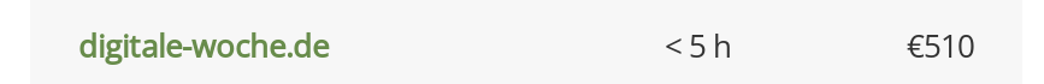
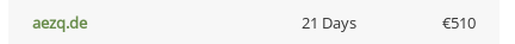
[78,24,732,67] digitale-woche.de | < 5 h -> [32,12,356,33] aezq.de | 21 Days

